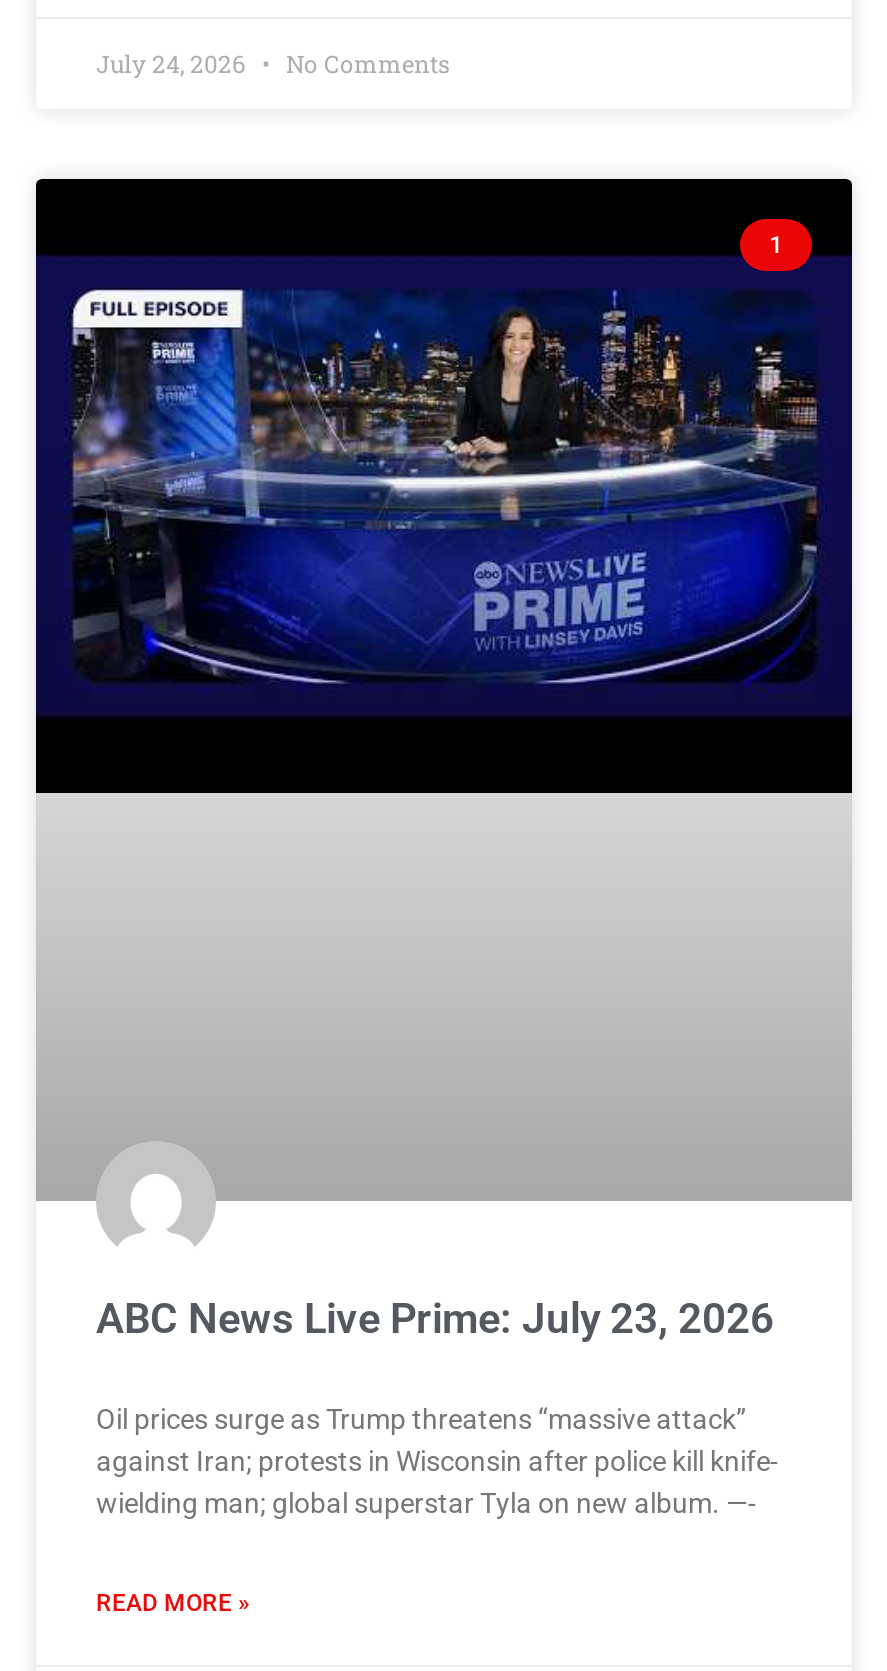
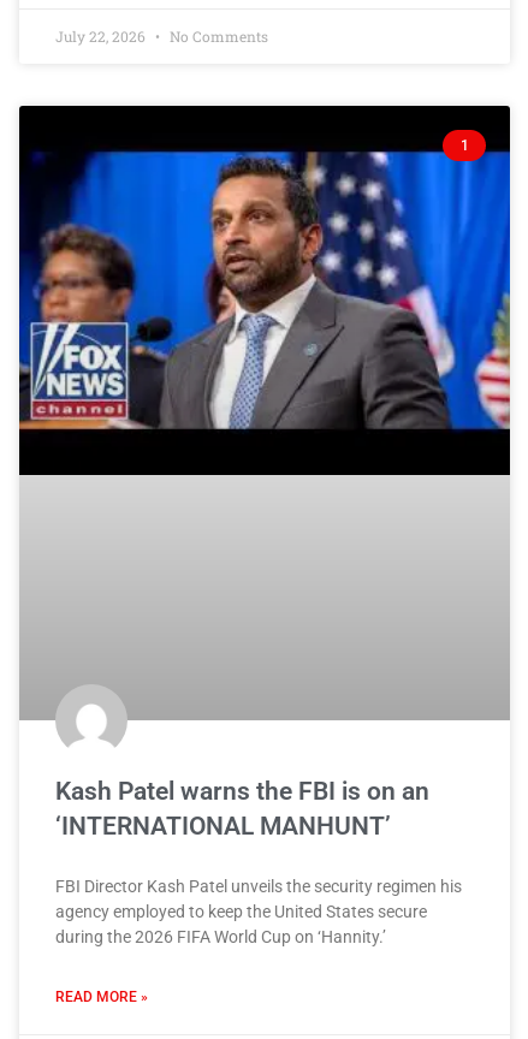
[96,47,450,79] July 24, 2026 No Comments -> [55,26,268,45] July 22, 2026 No Comments
[36,255,854,717] [image] -> [18,150,511,431] [image]
[96,1294,774,1342] ABC News Live Prime: July 23, 2026 -> [55,776,429,840] Kash Patel warns the FBI is on an | ‘INTERNATIONAL MANHUNT’
[96,1402,778,1518] Oil prices surge as Trump threatens “massive attack” | against Iran; protests in Wisconsin after police kill knife- | wielding man; global superstar Tyla on new album. —- -> [55,876,462,946] FBI Director Kash Patel unveils the security regimen his | agency employed to keep the United States secure | during the 2026 FIFA World Cup on ‘Hannity.’

